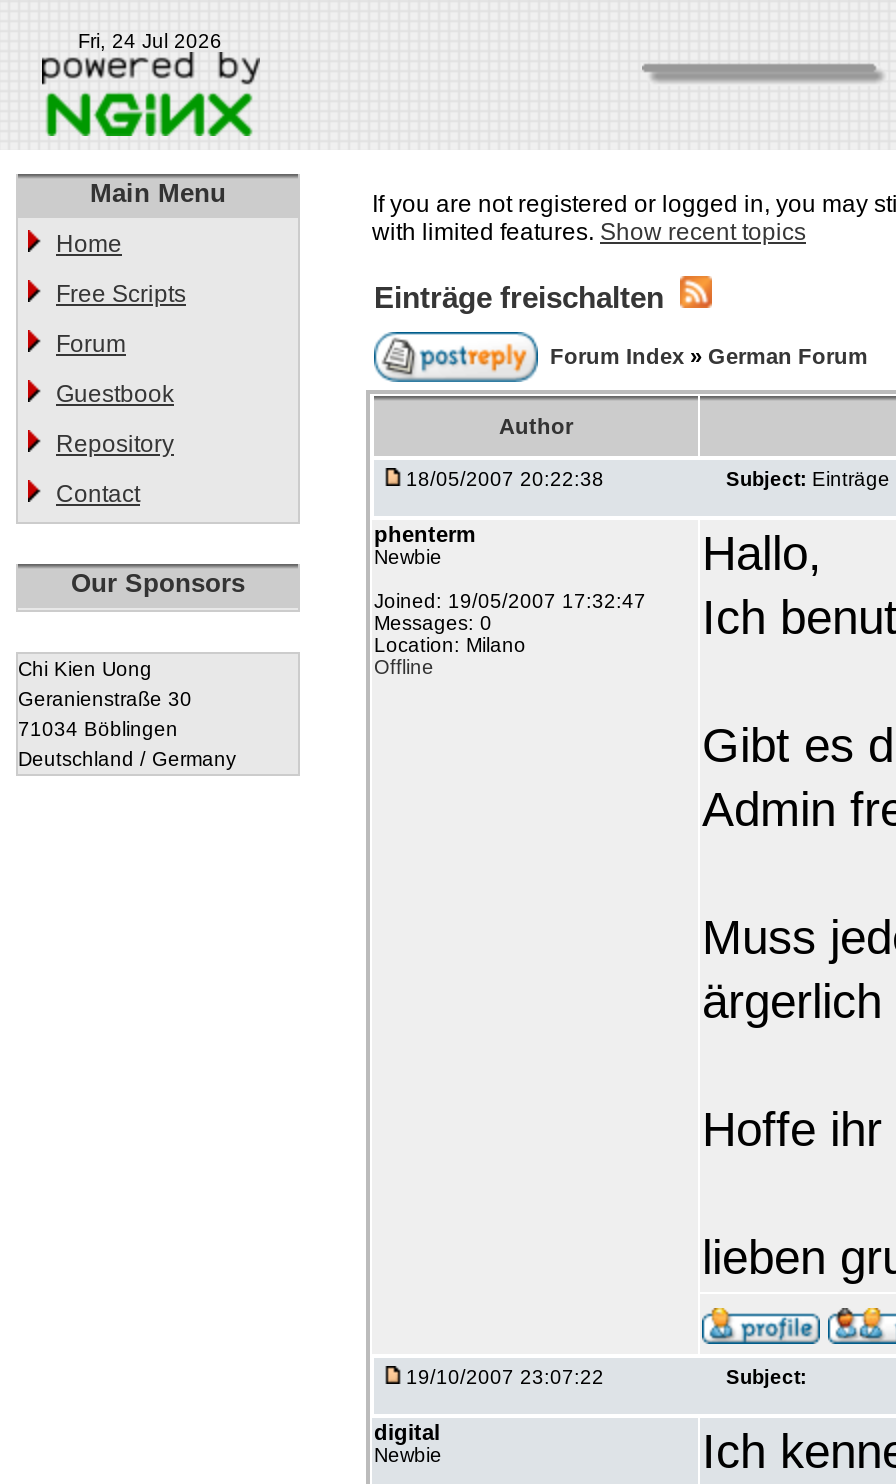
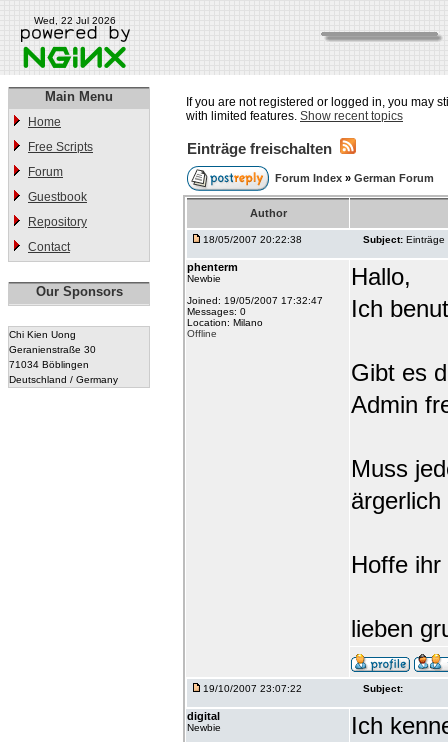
[78,30,222,52] Fri, 24 Jul 2026 -> [34,15,116,26] Wed, 22 Jul 2026

